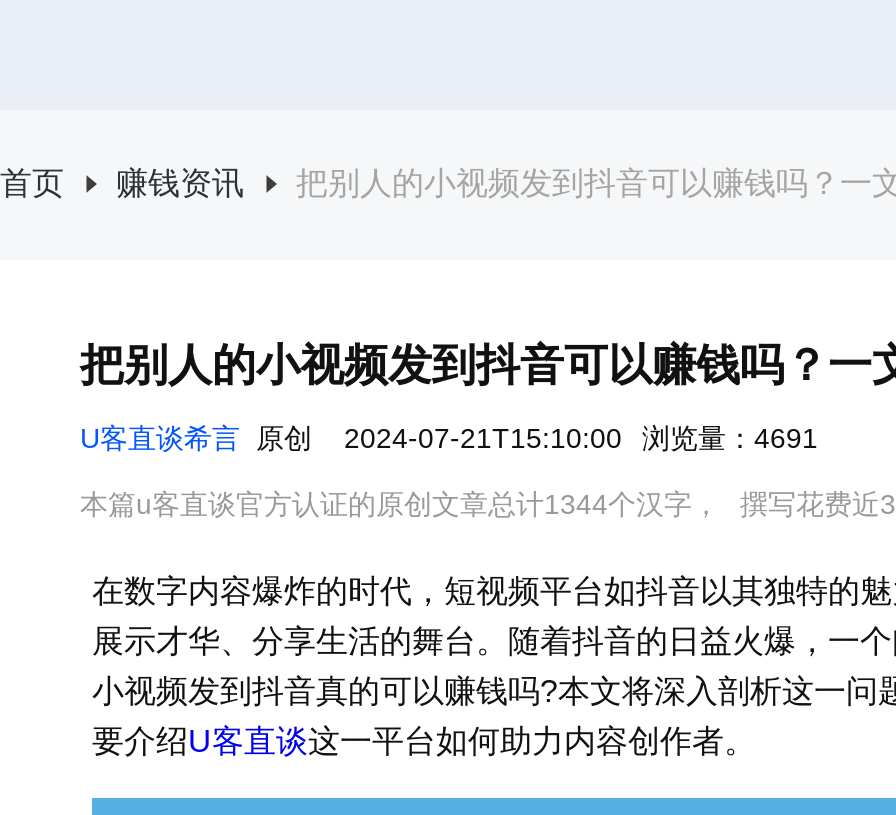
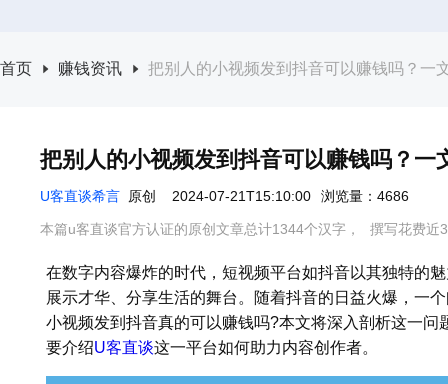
[80,421,818,453] U客直谈希言 原创 2024-07-21T15:10:00 浏览量：4691 -> [40,187,409,203] U客直谈希言 原创 2024-07-21T15:10:00 浏览量：4686

